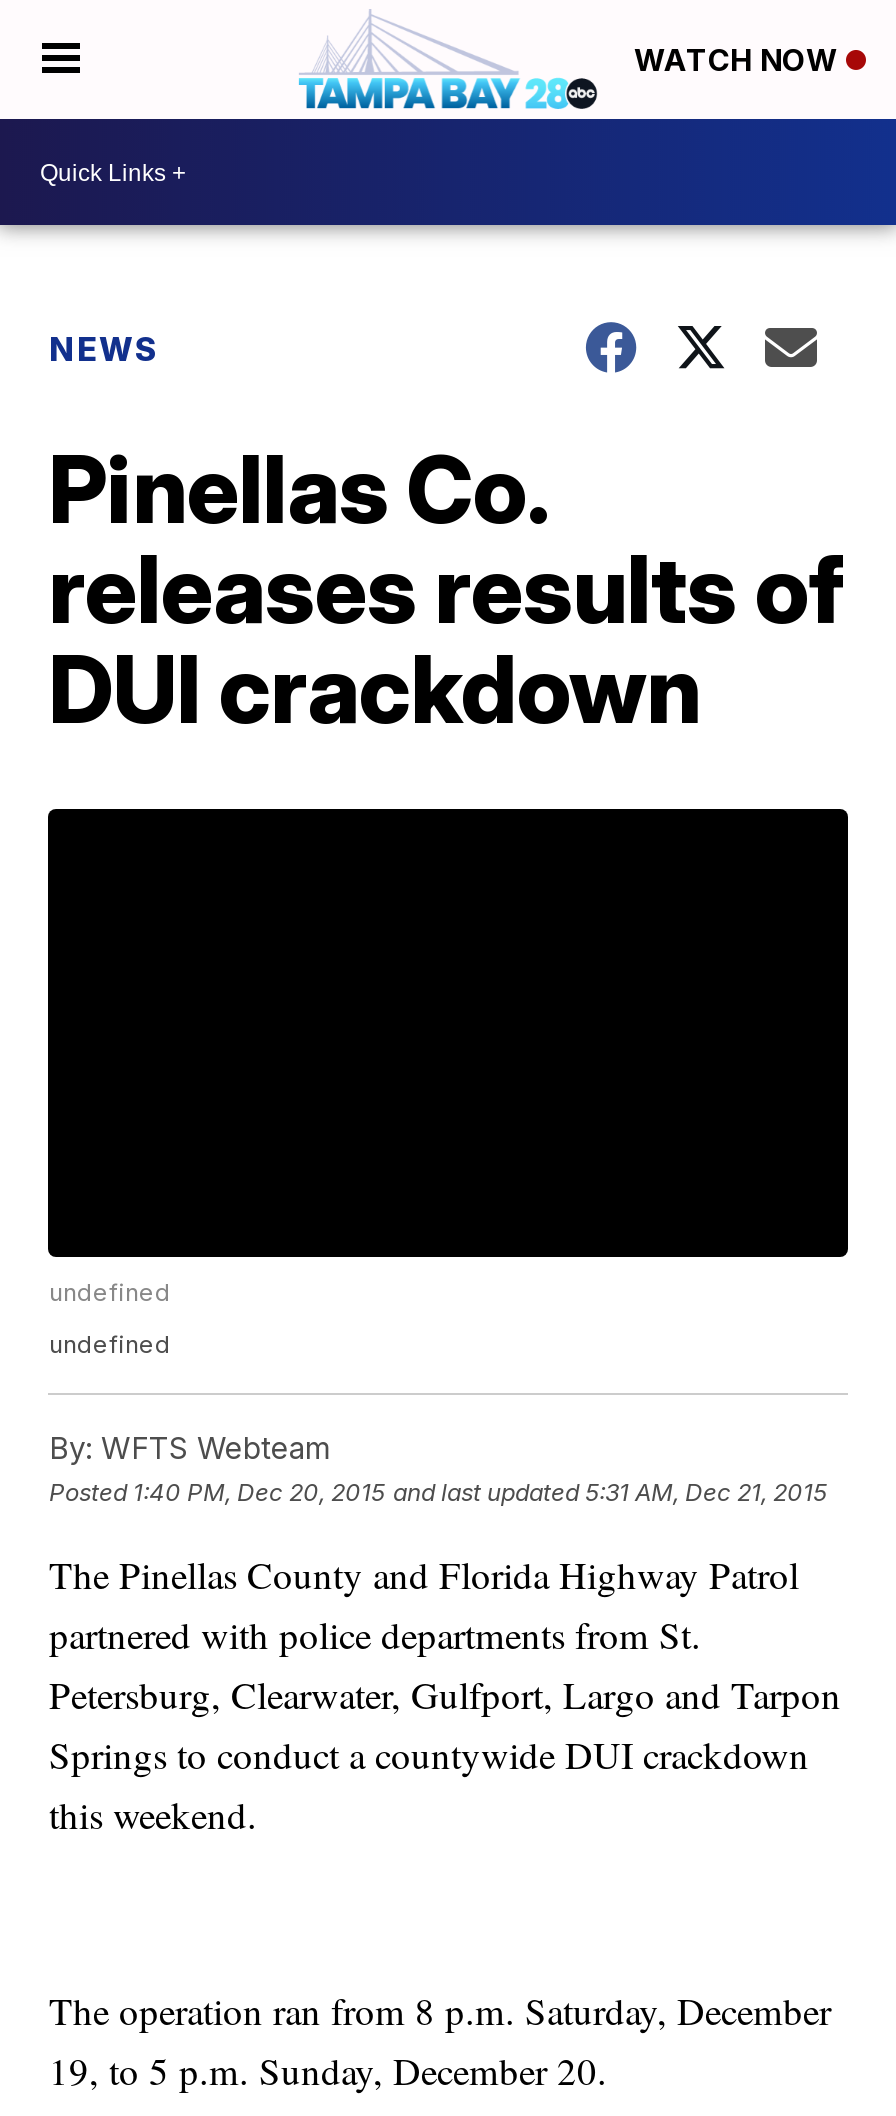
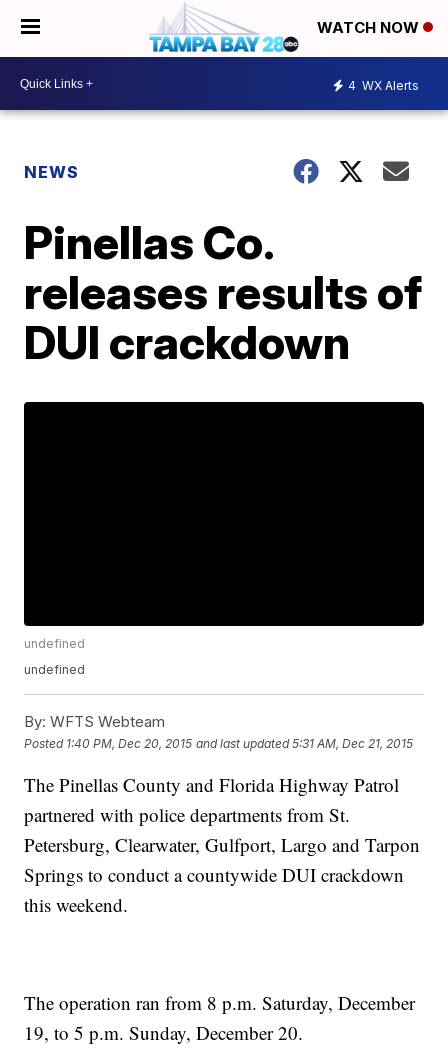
none -> [348,77,419,92] 4 WX Alerts

